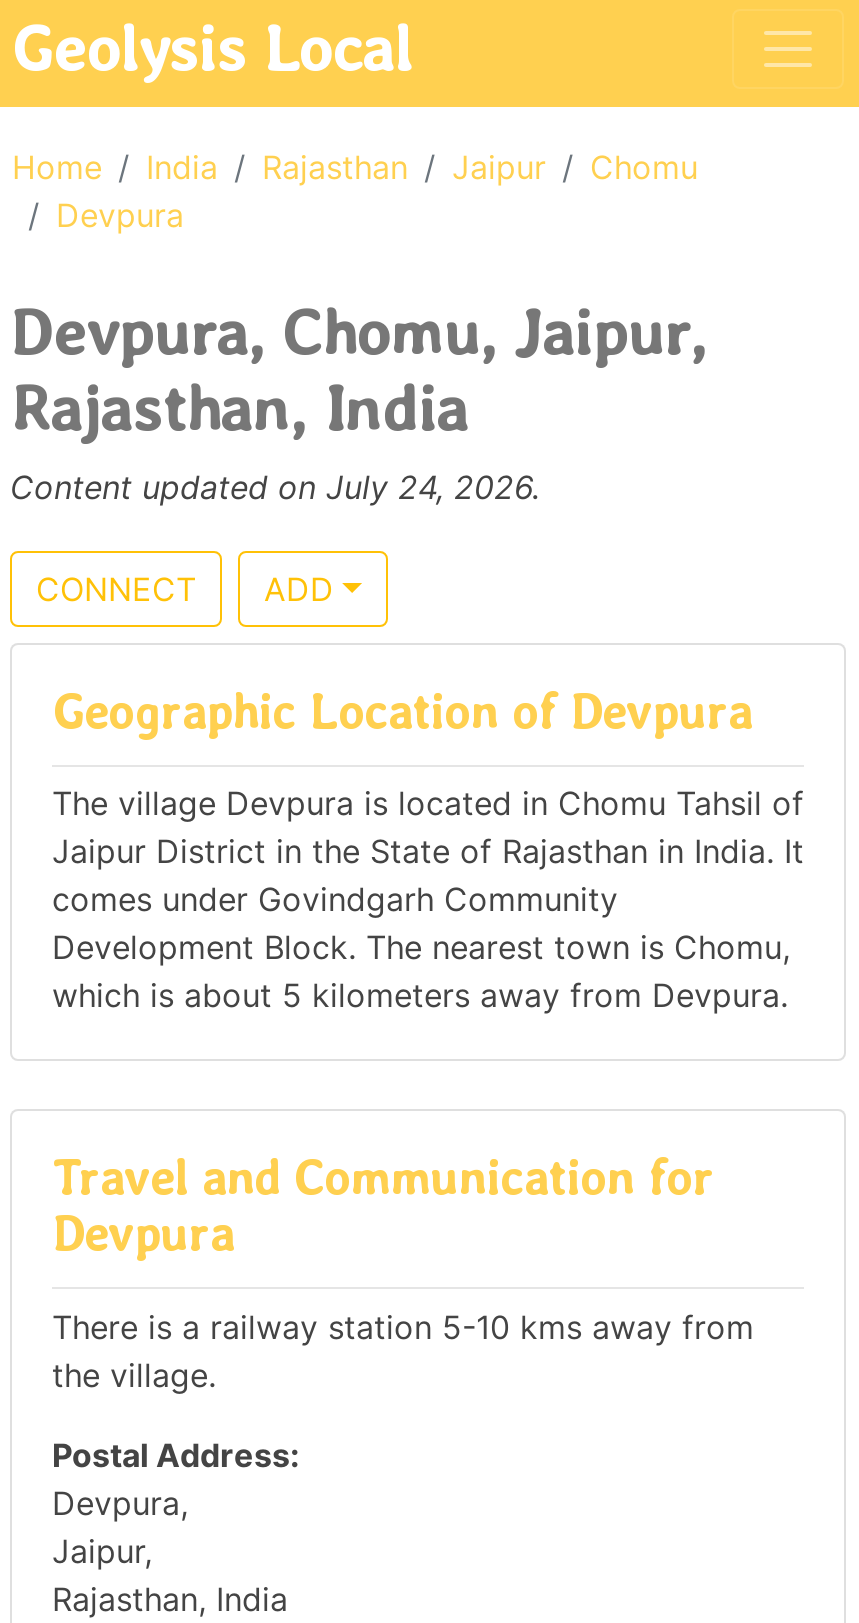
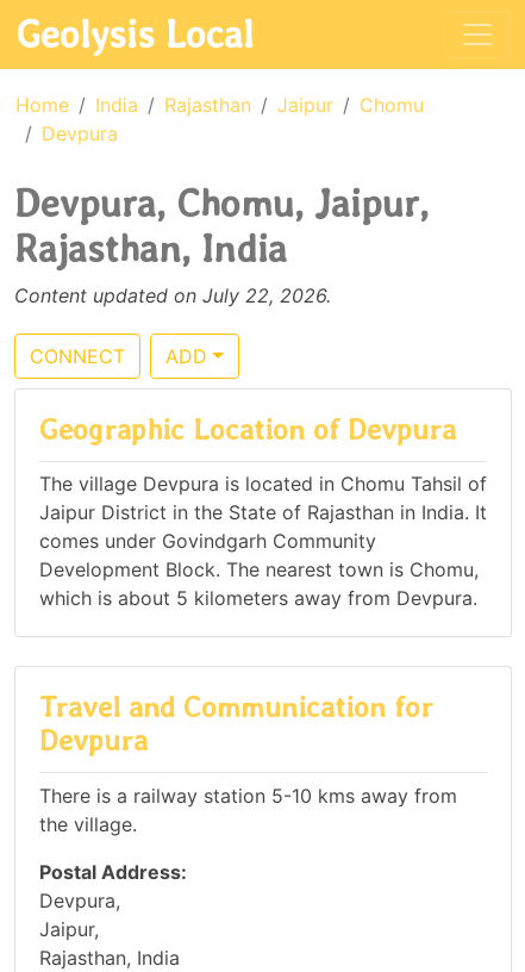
[10,467,540,507] Content updated on July 24, 2026. -> [14,283,331,307] Content updated on July 22, 2026.

